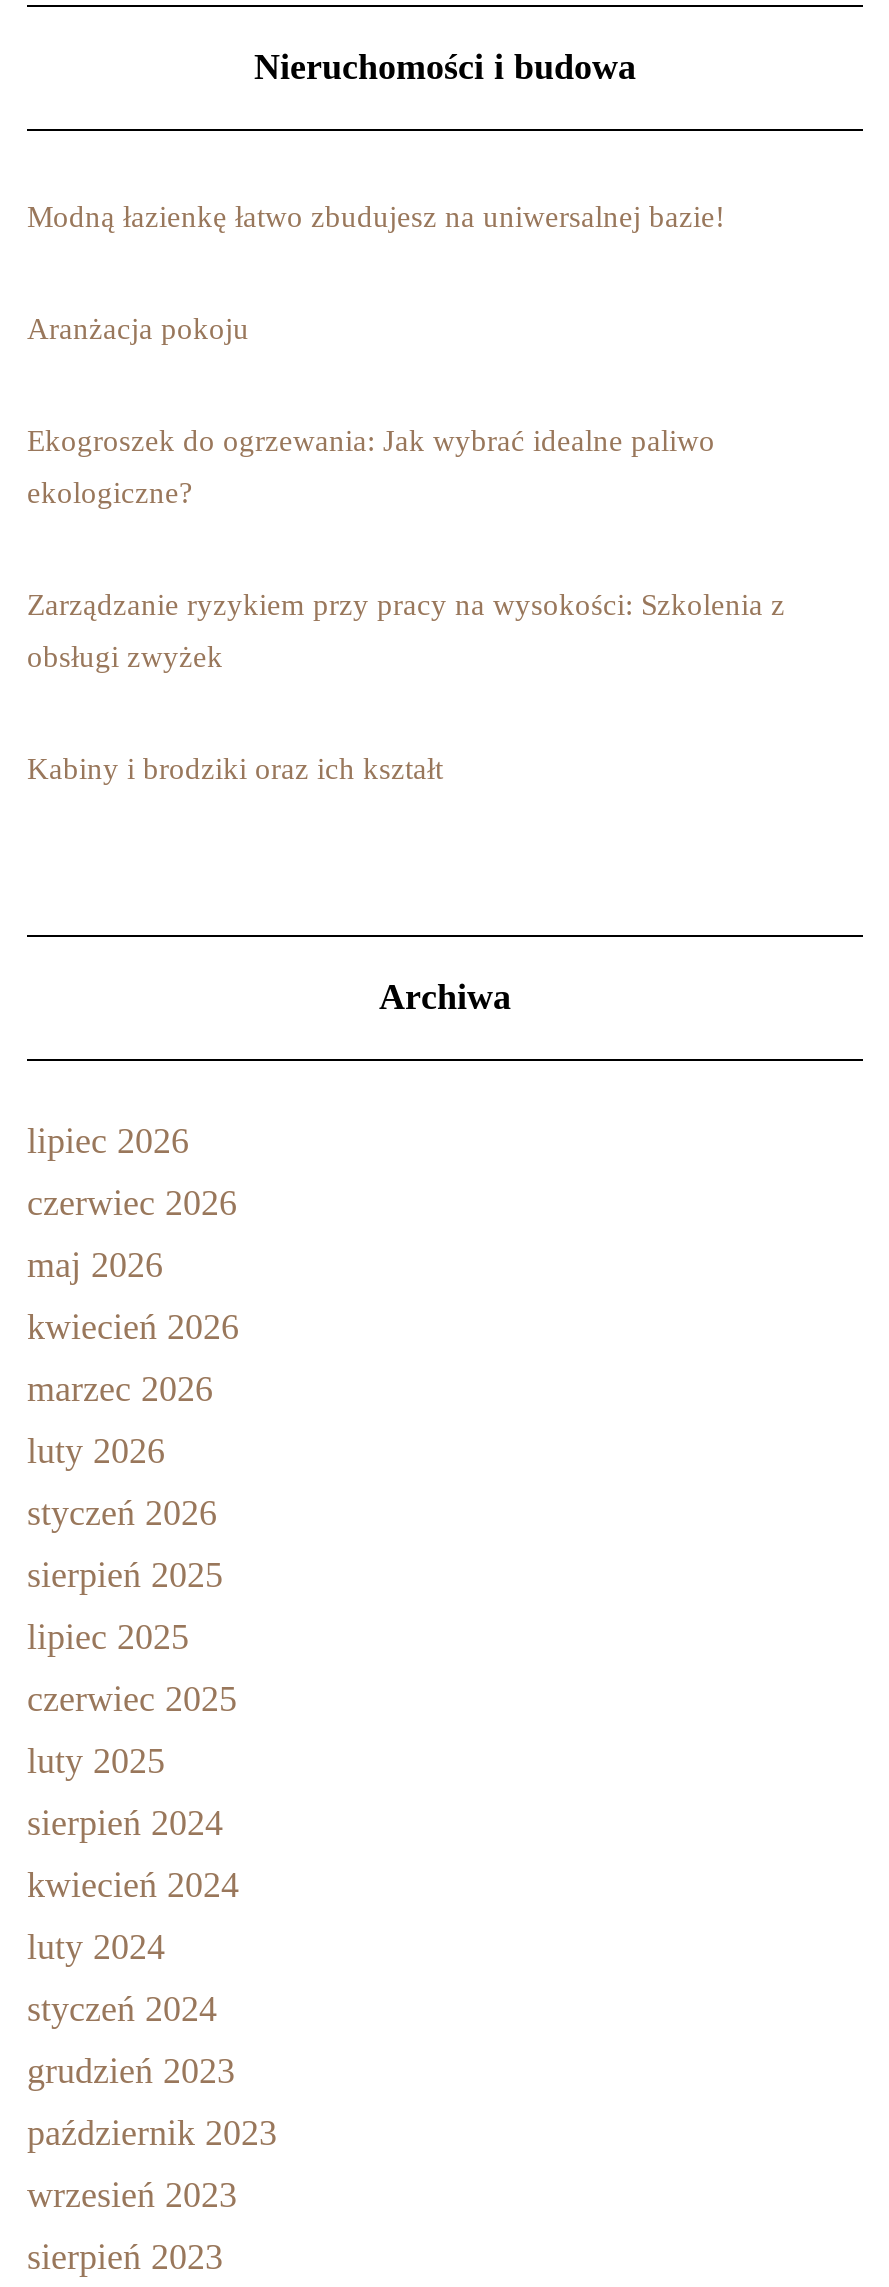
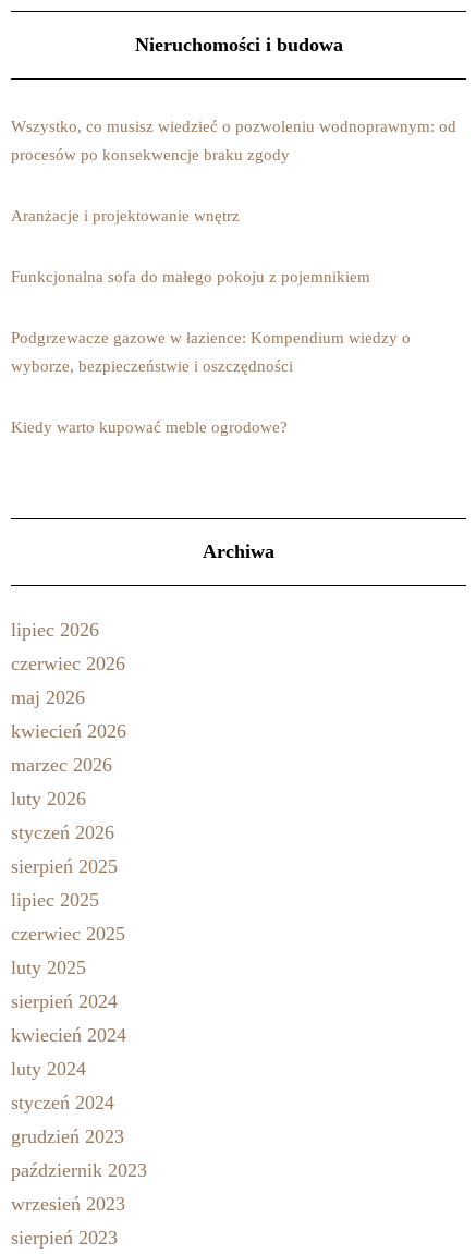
[27,200,725,232] Modną łazienkę łatwo zbudujesz na uniwersalnej bazie! -> [11,117,456,135] Wszystko, co musisz wiedzieć o pozwoleniu wodnoprawnym: od
[27,312,249,344] Aranżacja pokoju -> [11,146,290,163] procesów po konsekwencje braku zgody
[27,424,715,456] Ekogroszek do ogrzewania: Jak wybrać idealne paliwo -> [11,207,240,224] Aranżacje i projektowanie wnętrz
[27,476,193,508] ekologiczne? -> [11,268,370,285] Funkcjonalna sofa do małego pokoju z pojemnikiem
[27,588,785,620] Zarządzanie ryzykiem przy pracy na wysokości: Szkolenia z -> [11,329,411,346] Podgrzewacze gazowe w łazience: Kompendium wiedzy o
[27,640,223,672] obsługi zwyżek -> [11,357,293,374] wyborze, bezpieczeństwie i oszczędności
[27,752,443,784] Kabiny i brodziki oraz ich kształt -> [11,418,288,435] Kiedy warto kupować meble ogrodowe?

